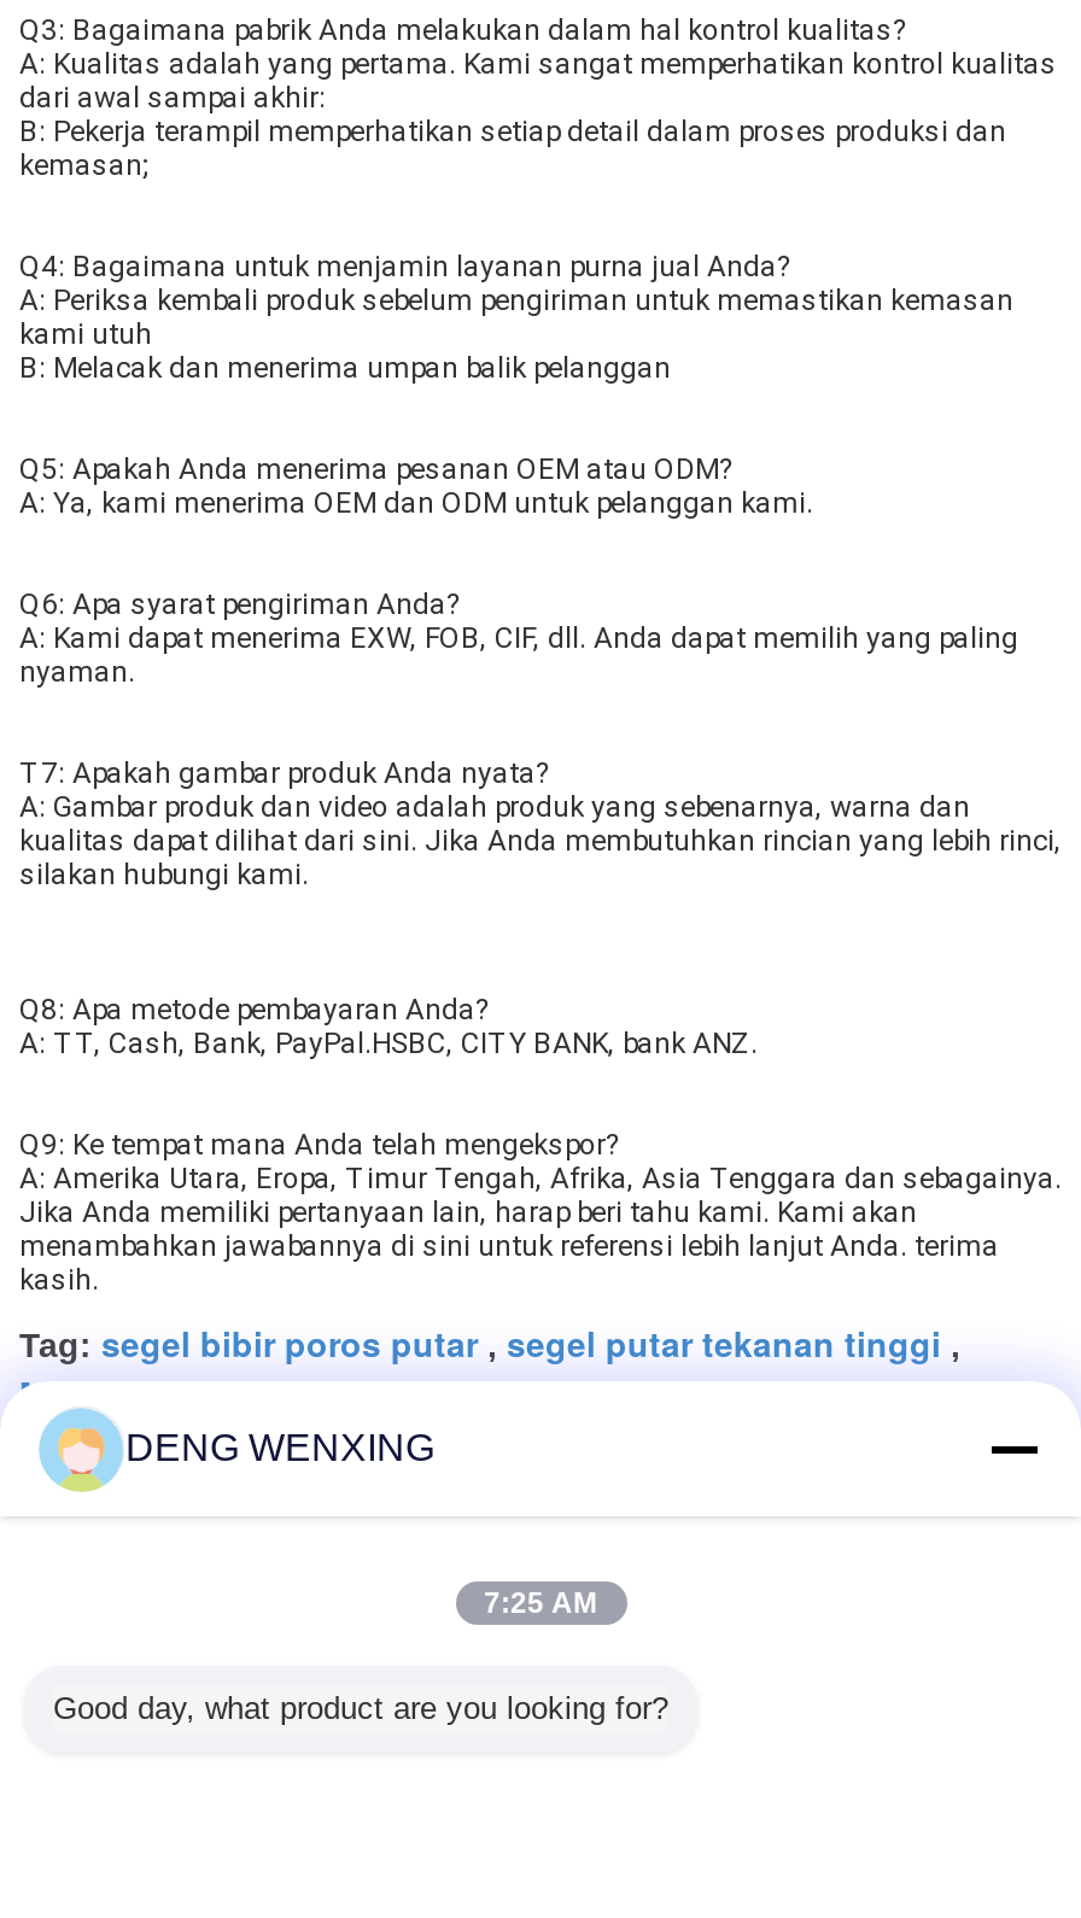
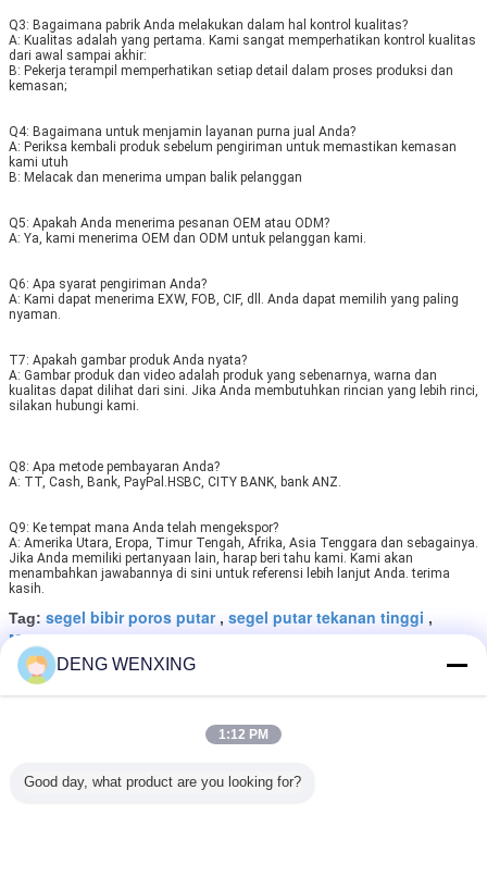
[484,1586,597,1620] 7:25 AM -> [218,727,269,742] 1:12 PM

